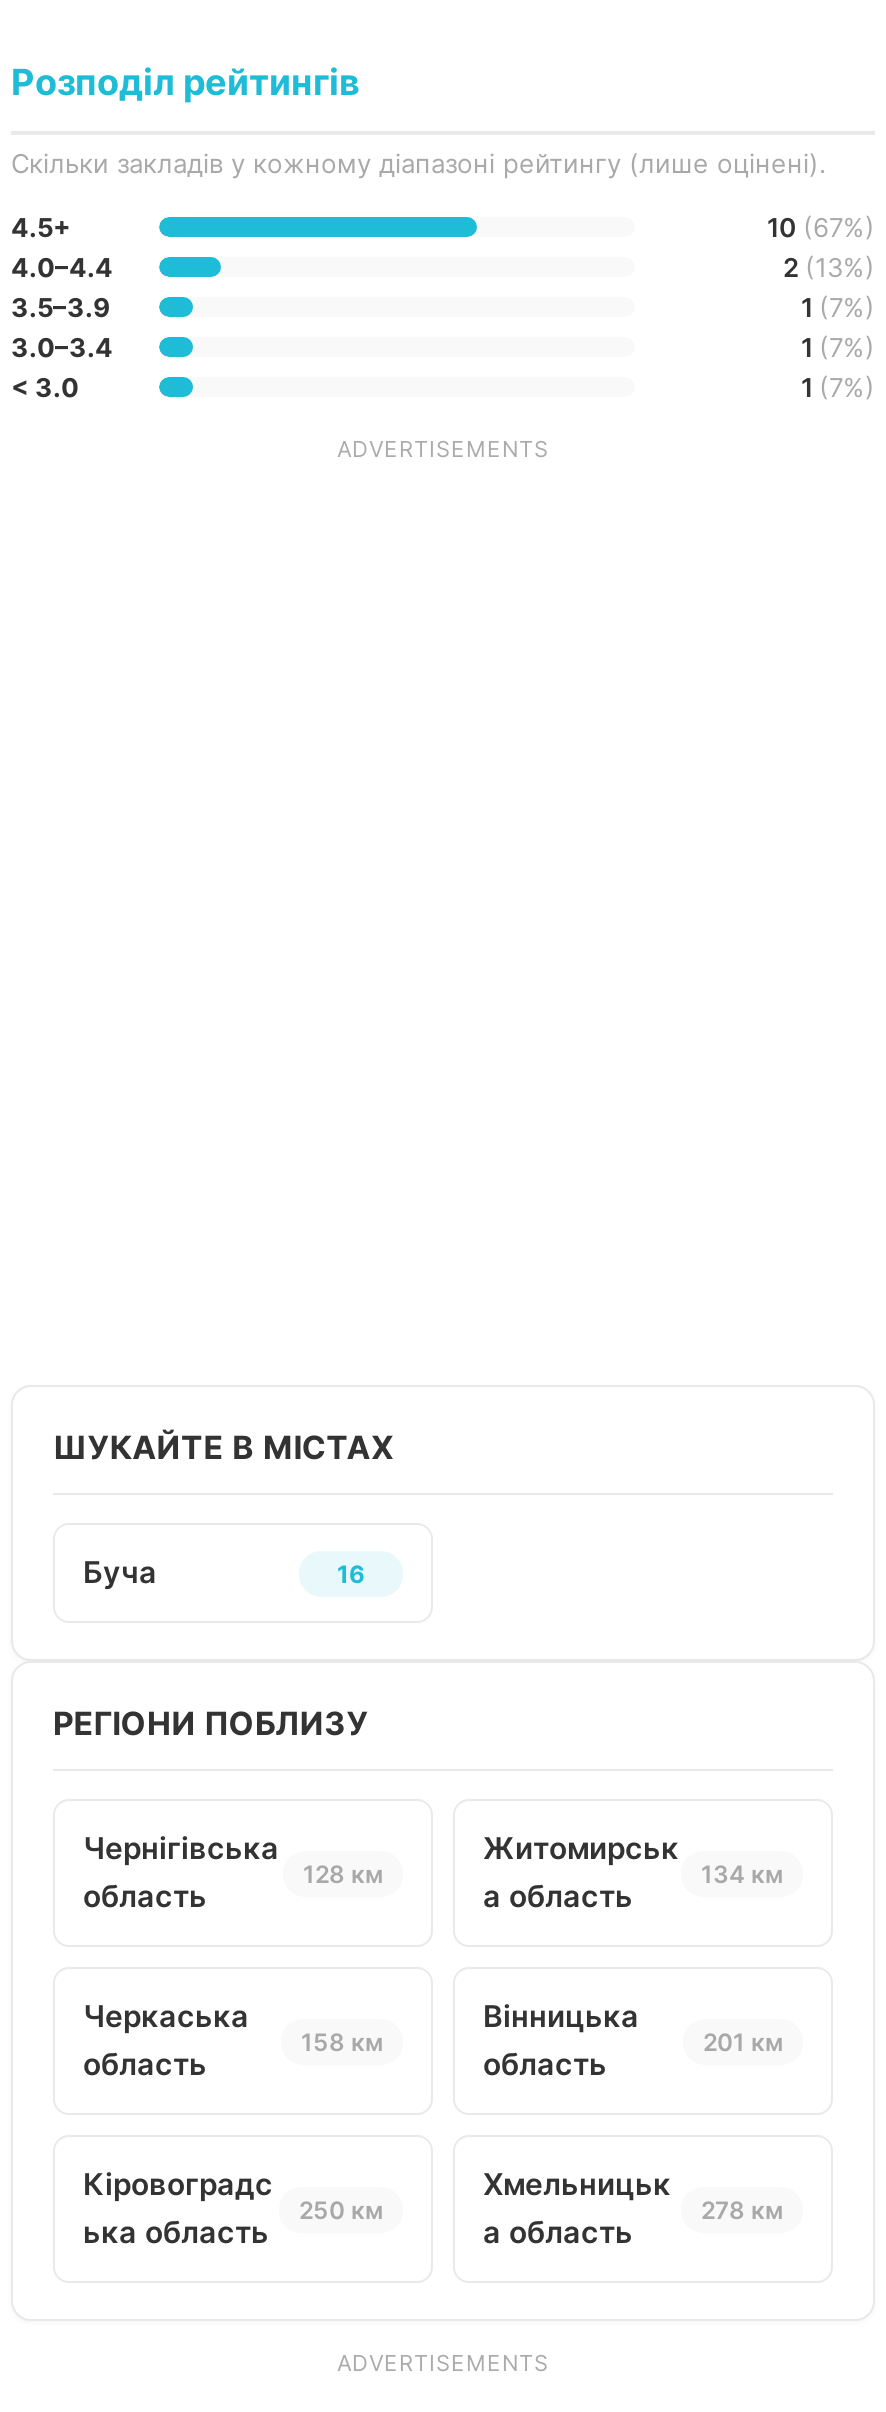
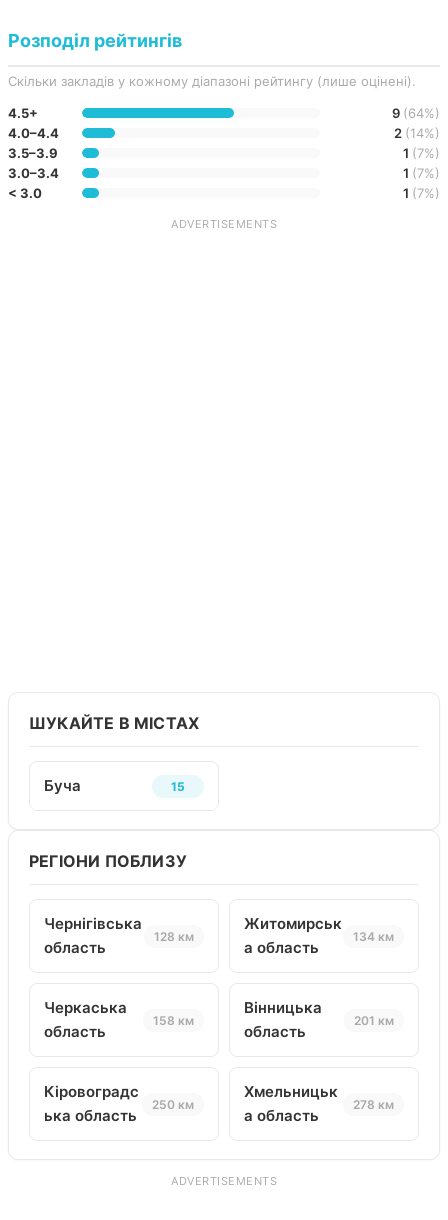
[767,211,875,243] 10 (67%) -> [392,105,440,121] 9 (64%)
[783,251,875,283] 2 (13%) -> [394,125,440,141] 2 (14%)
[337,1558,365,1588] 16 -> [171,778,185,793] 15

